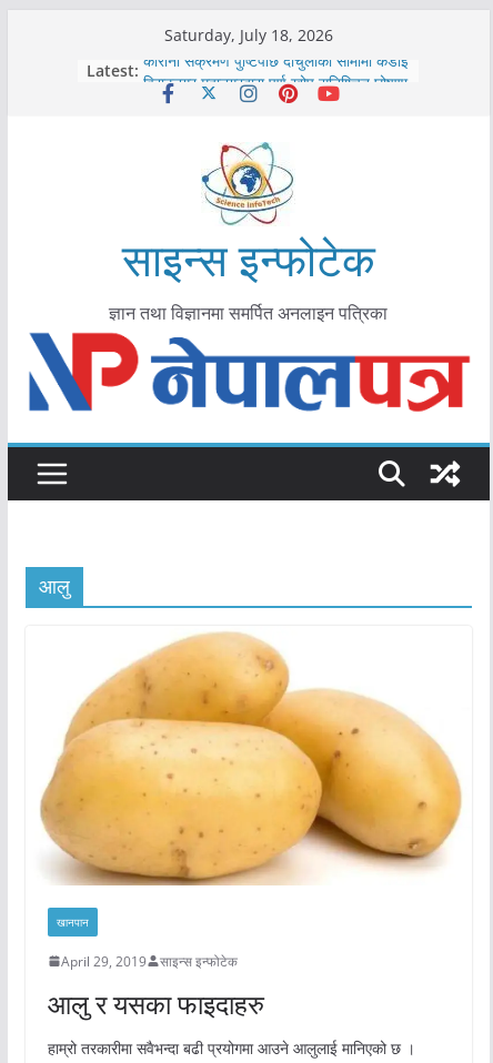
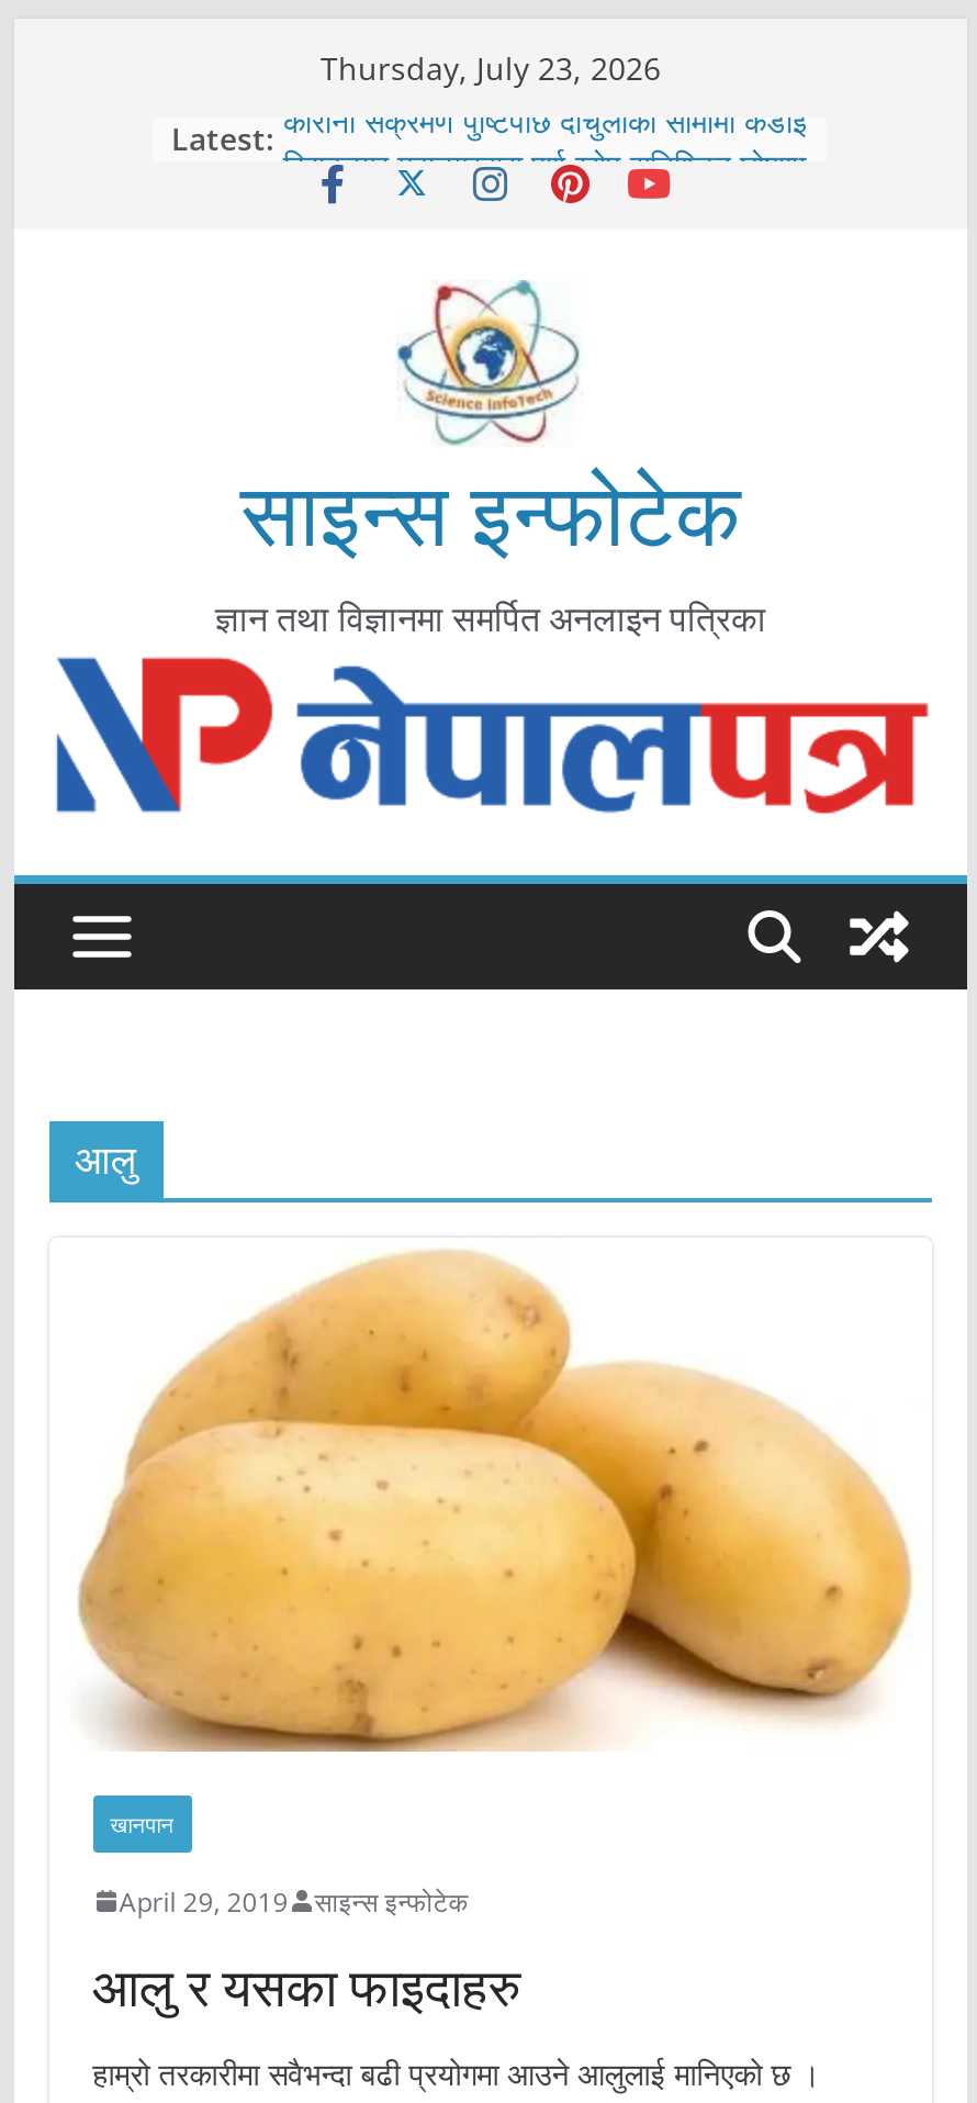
[164,24,333,45] Saturday, July 18, 2026 -> [321,47,661,89] Thursday, July 23, 2026

